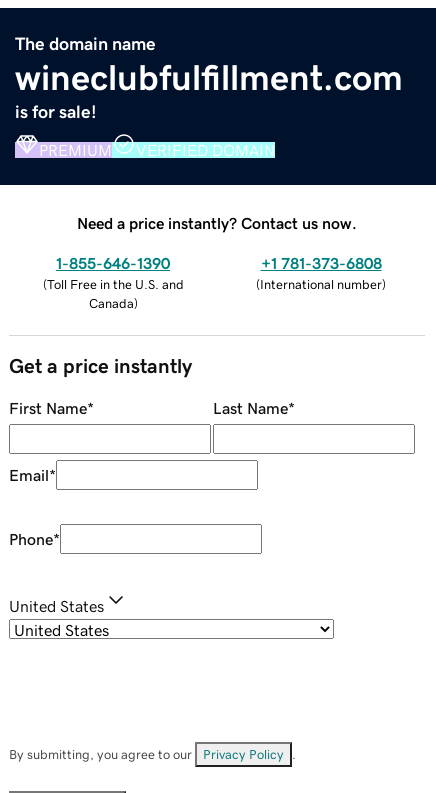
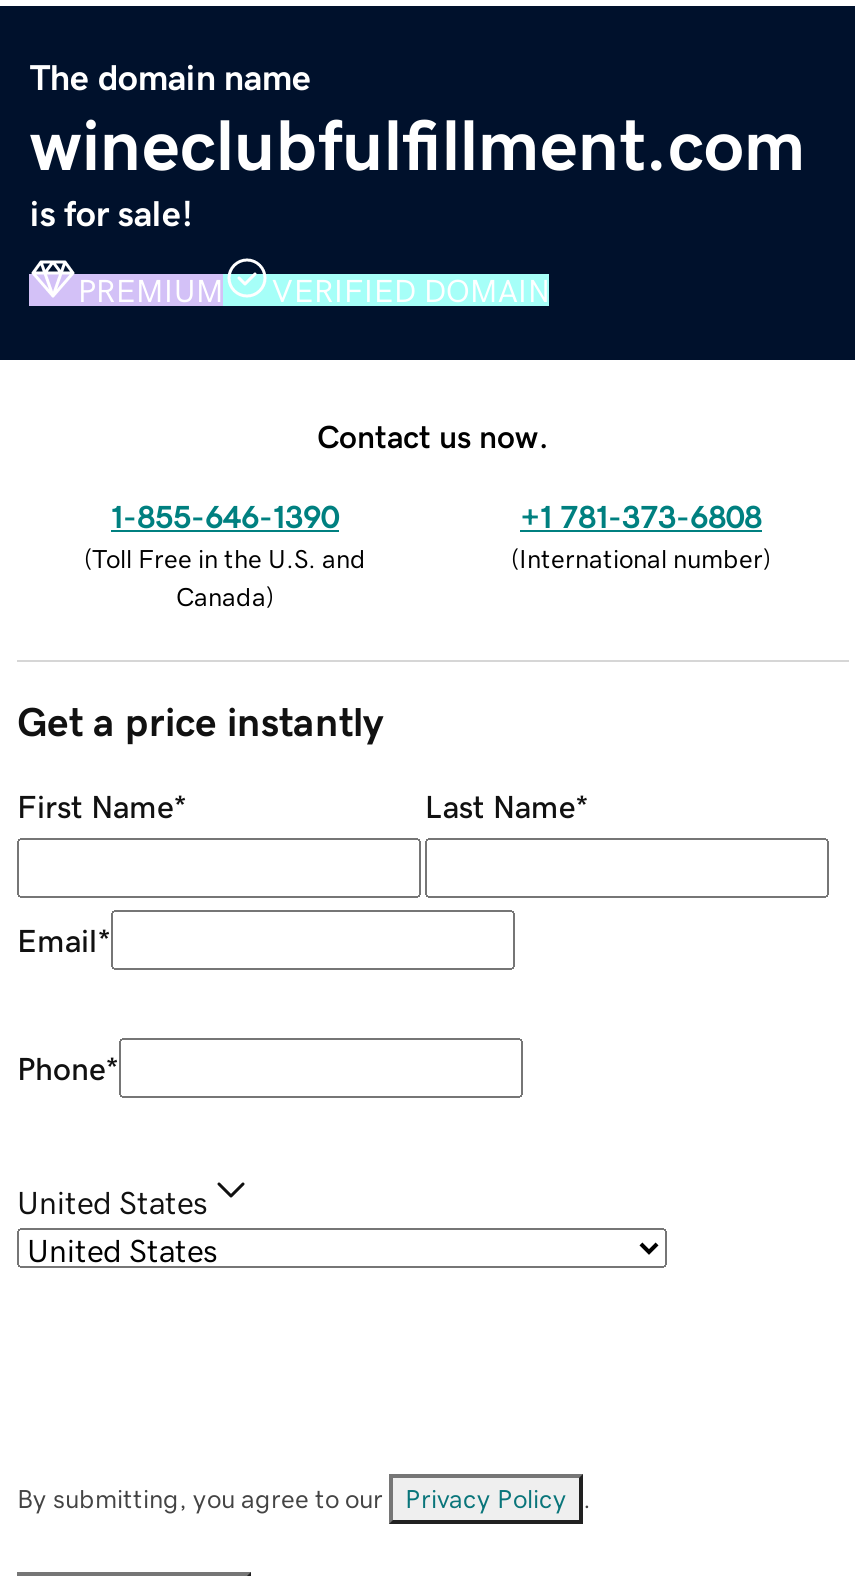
[77,215,357,231] Need a price instantly? Contact us now. -> [317,419,549,451] Contact us now.

